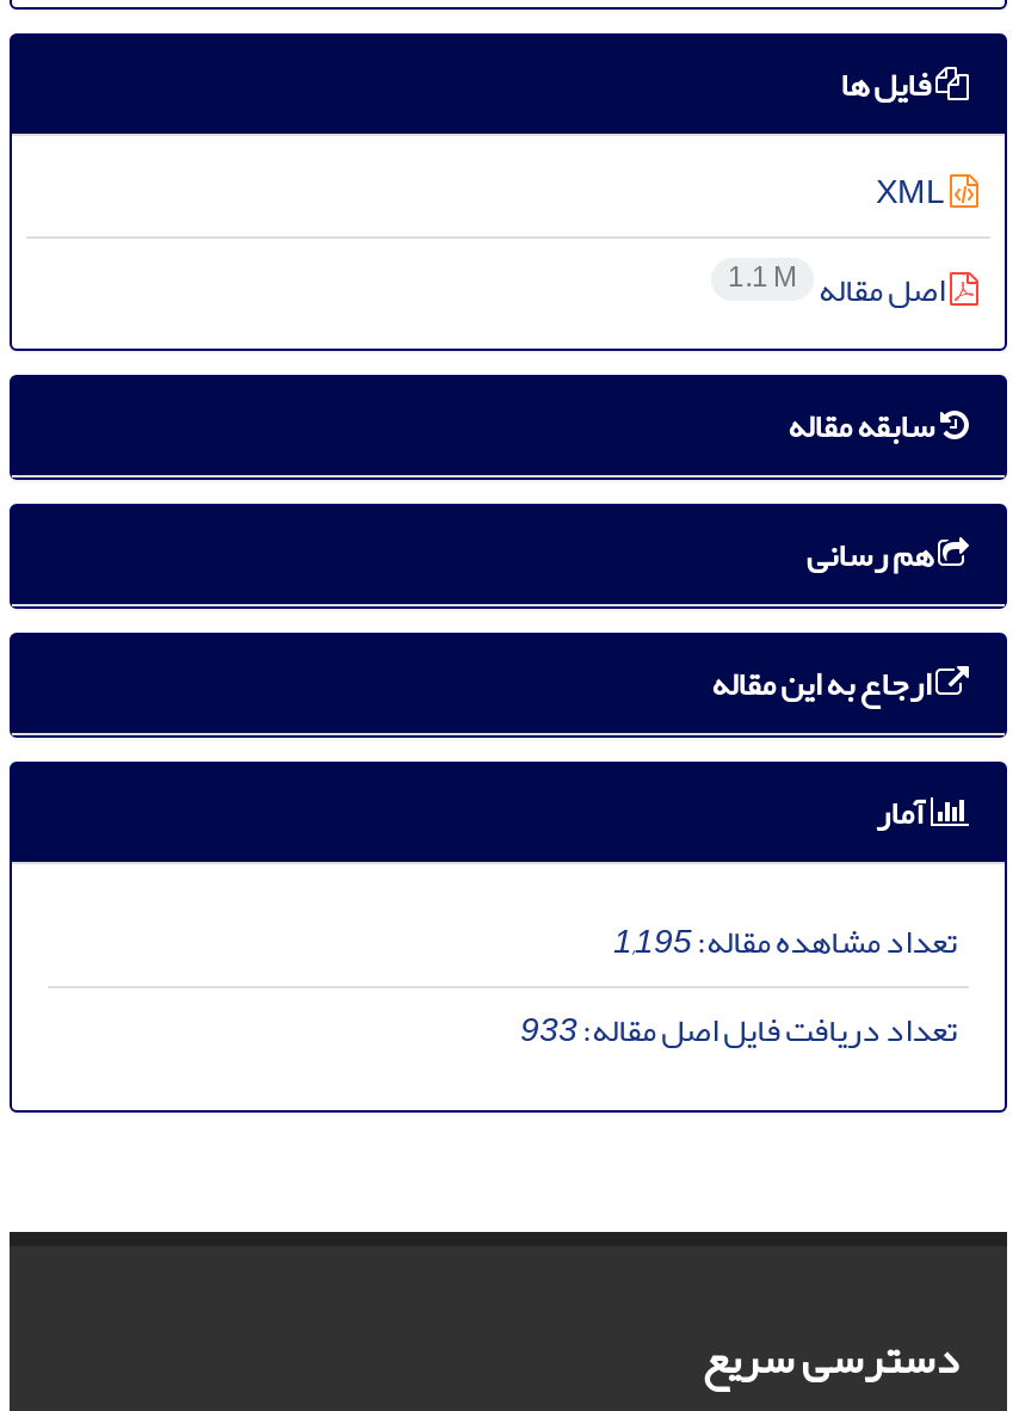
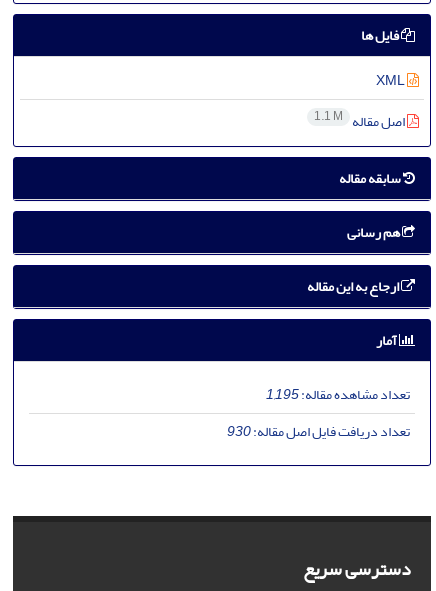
[520,998,957,1062] تعداد دریافت فایل اصل مقاله:933 -> [227,418,410,445] تعداد دریافت فایل اصل مقاله:930

